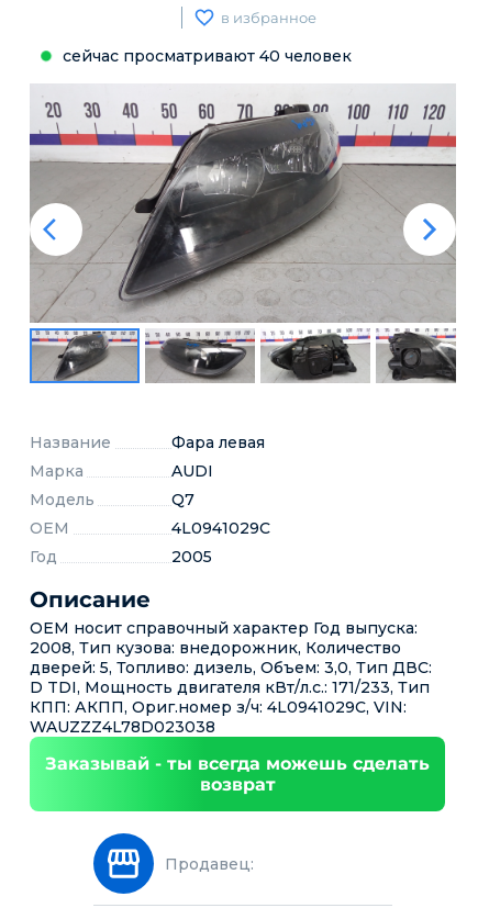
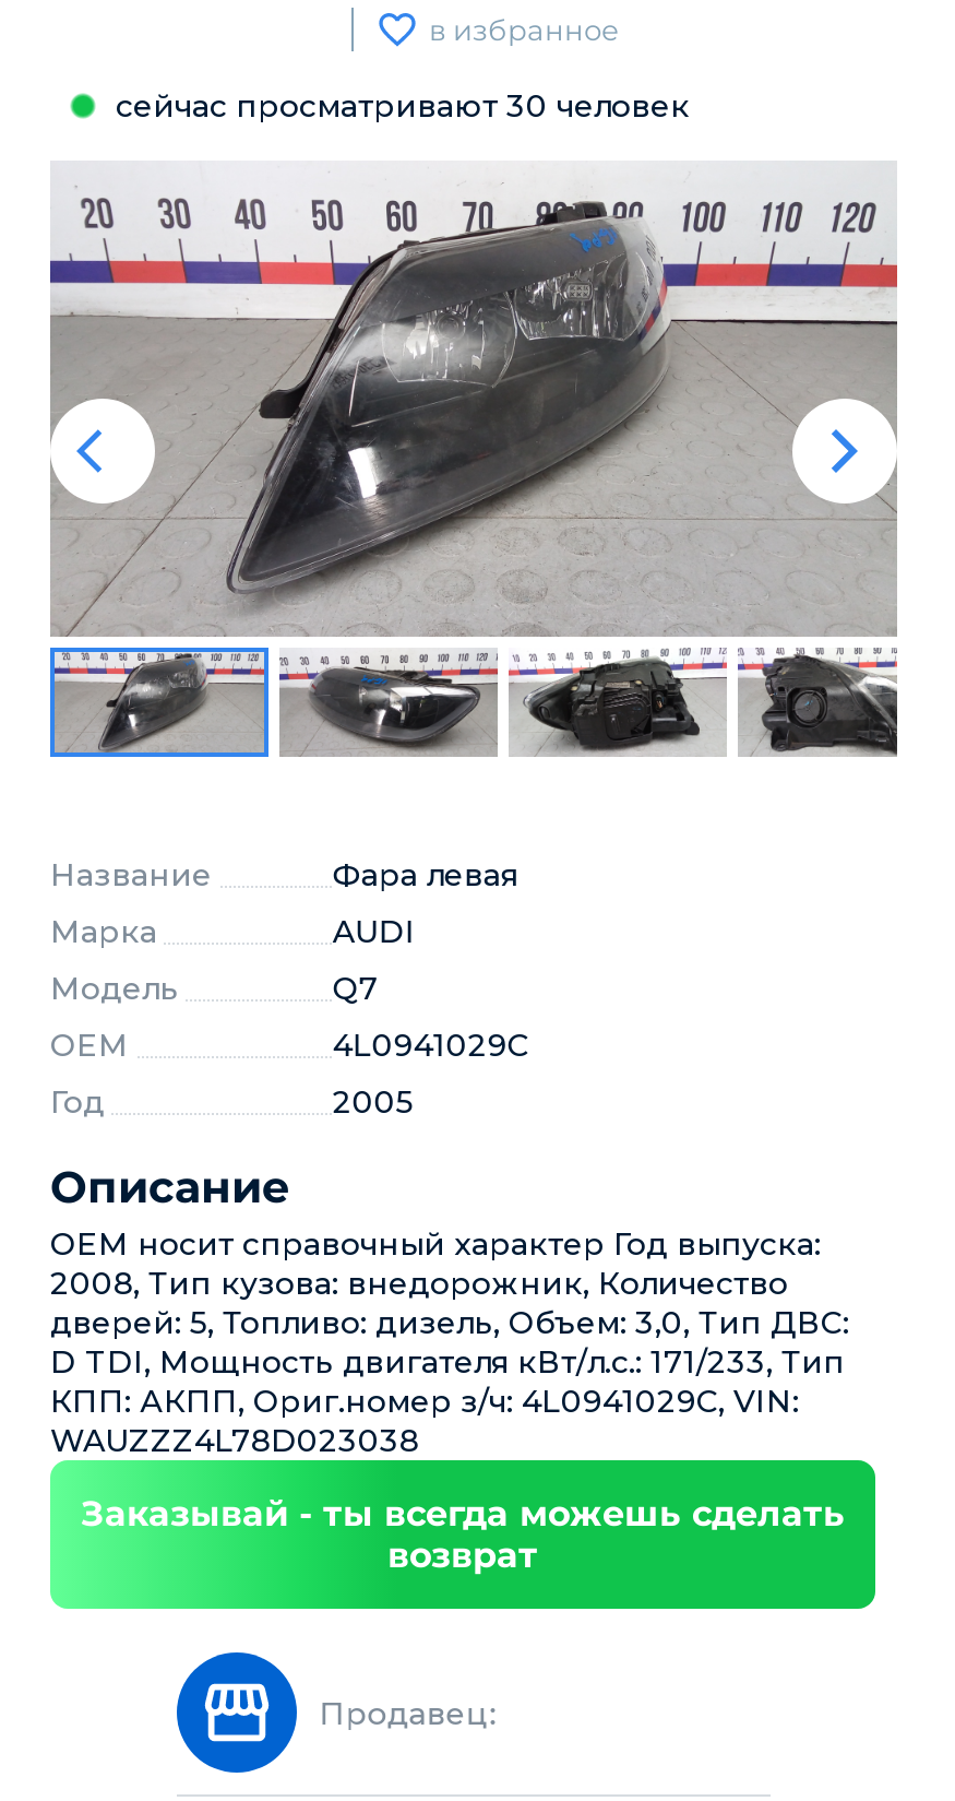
[63,46,352,66] сейчас просматривают 40 человек -> [116,86,690,126] сейчас просматривают 30 человек

